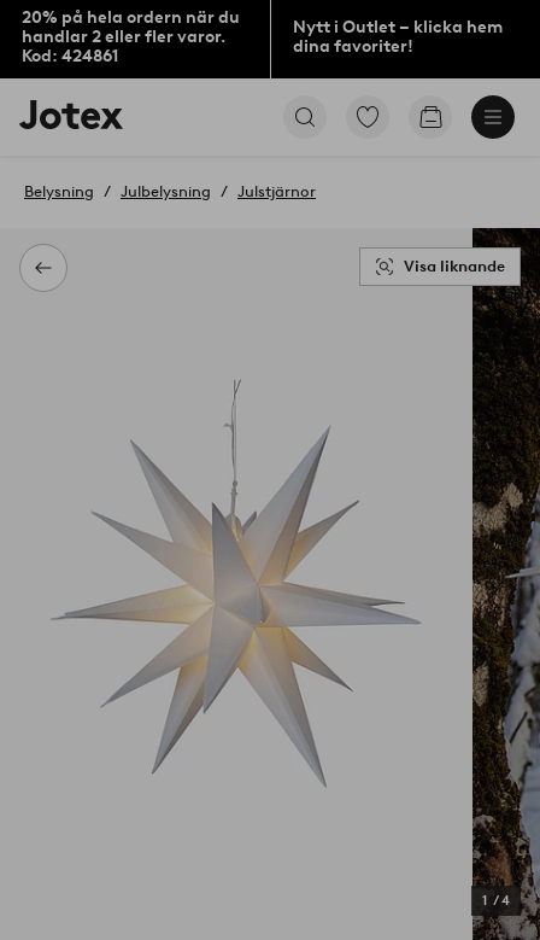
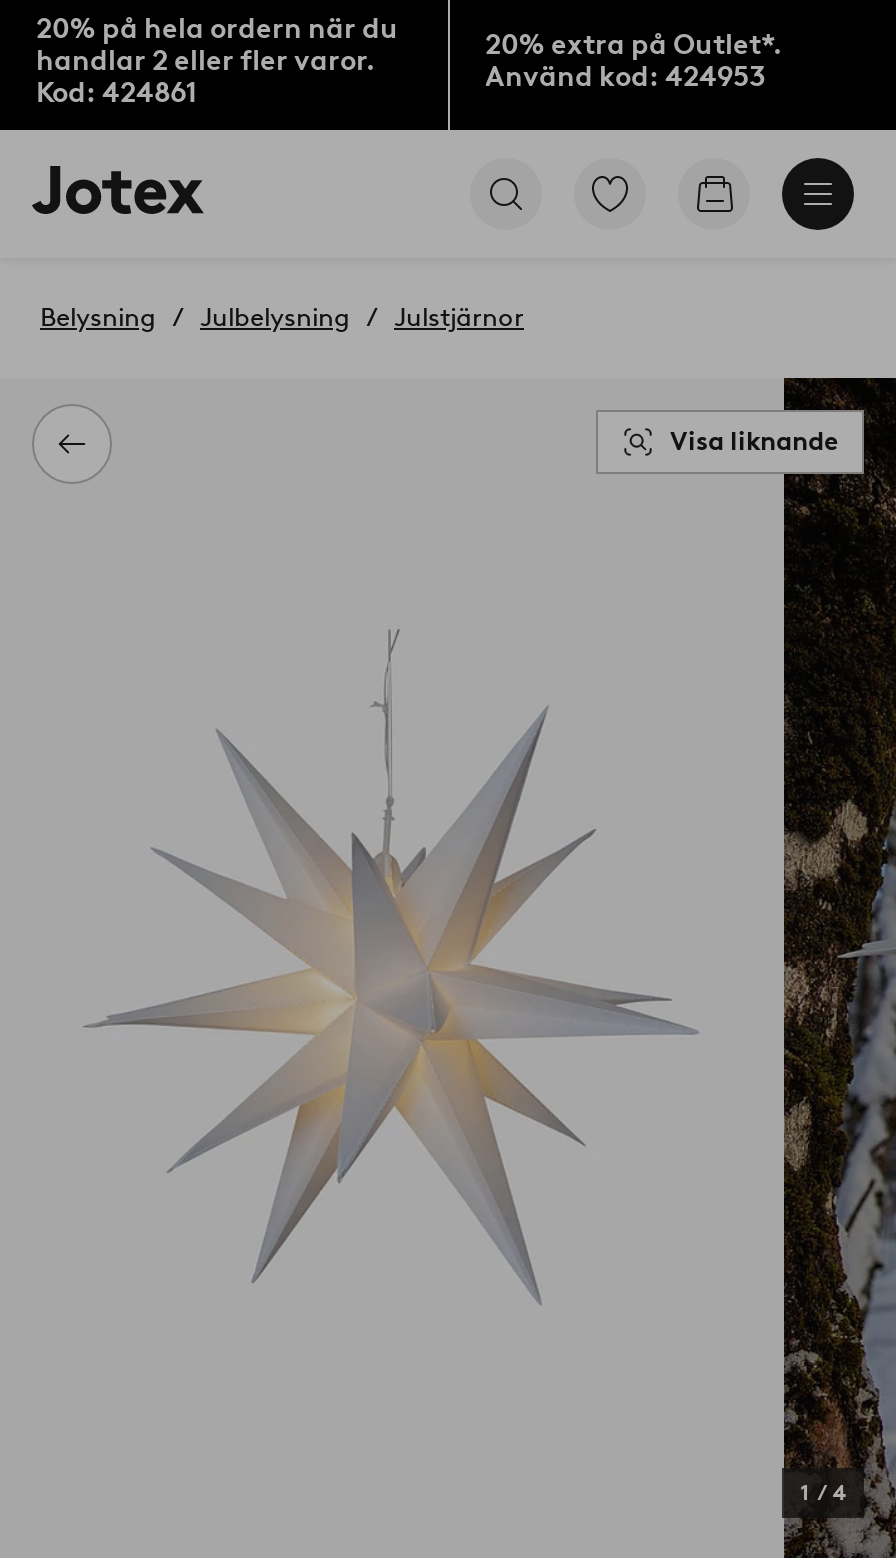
[292,16,502,56] Nytt i Outlet – klicka hem | dina favoriter! -> [485,27,781,93] 20% extra på Outlet*. | Använd kod: 424953

